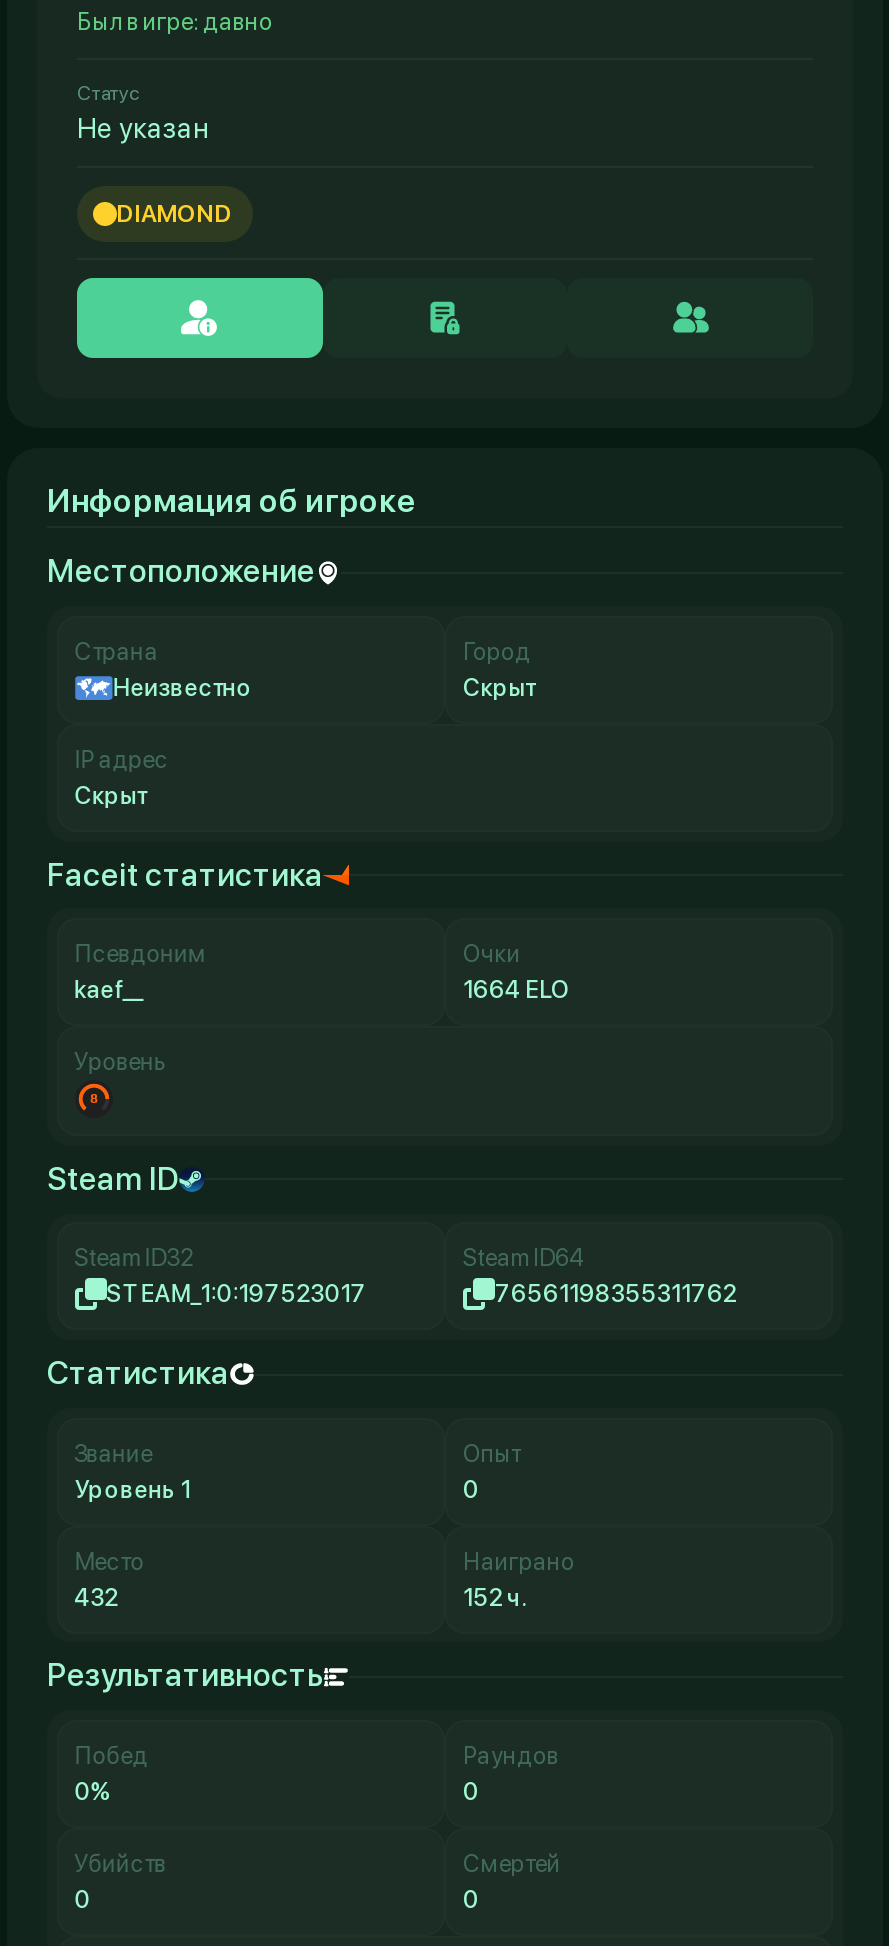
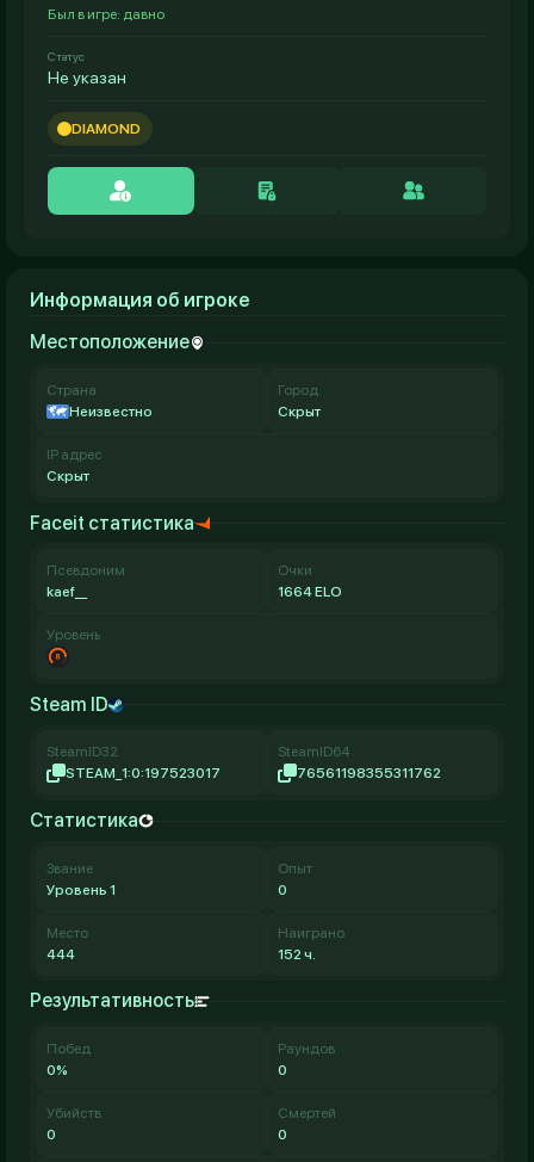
[75,1583,119,1611] 432 -> [46,946,75,962] 444

